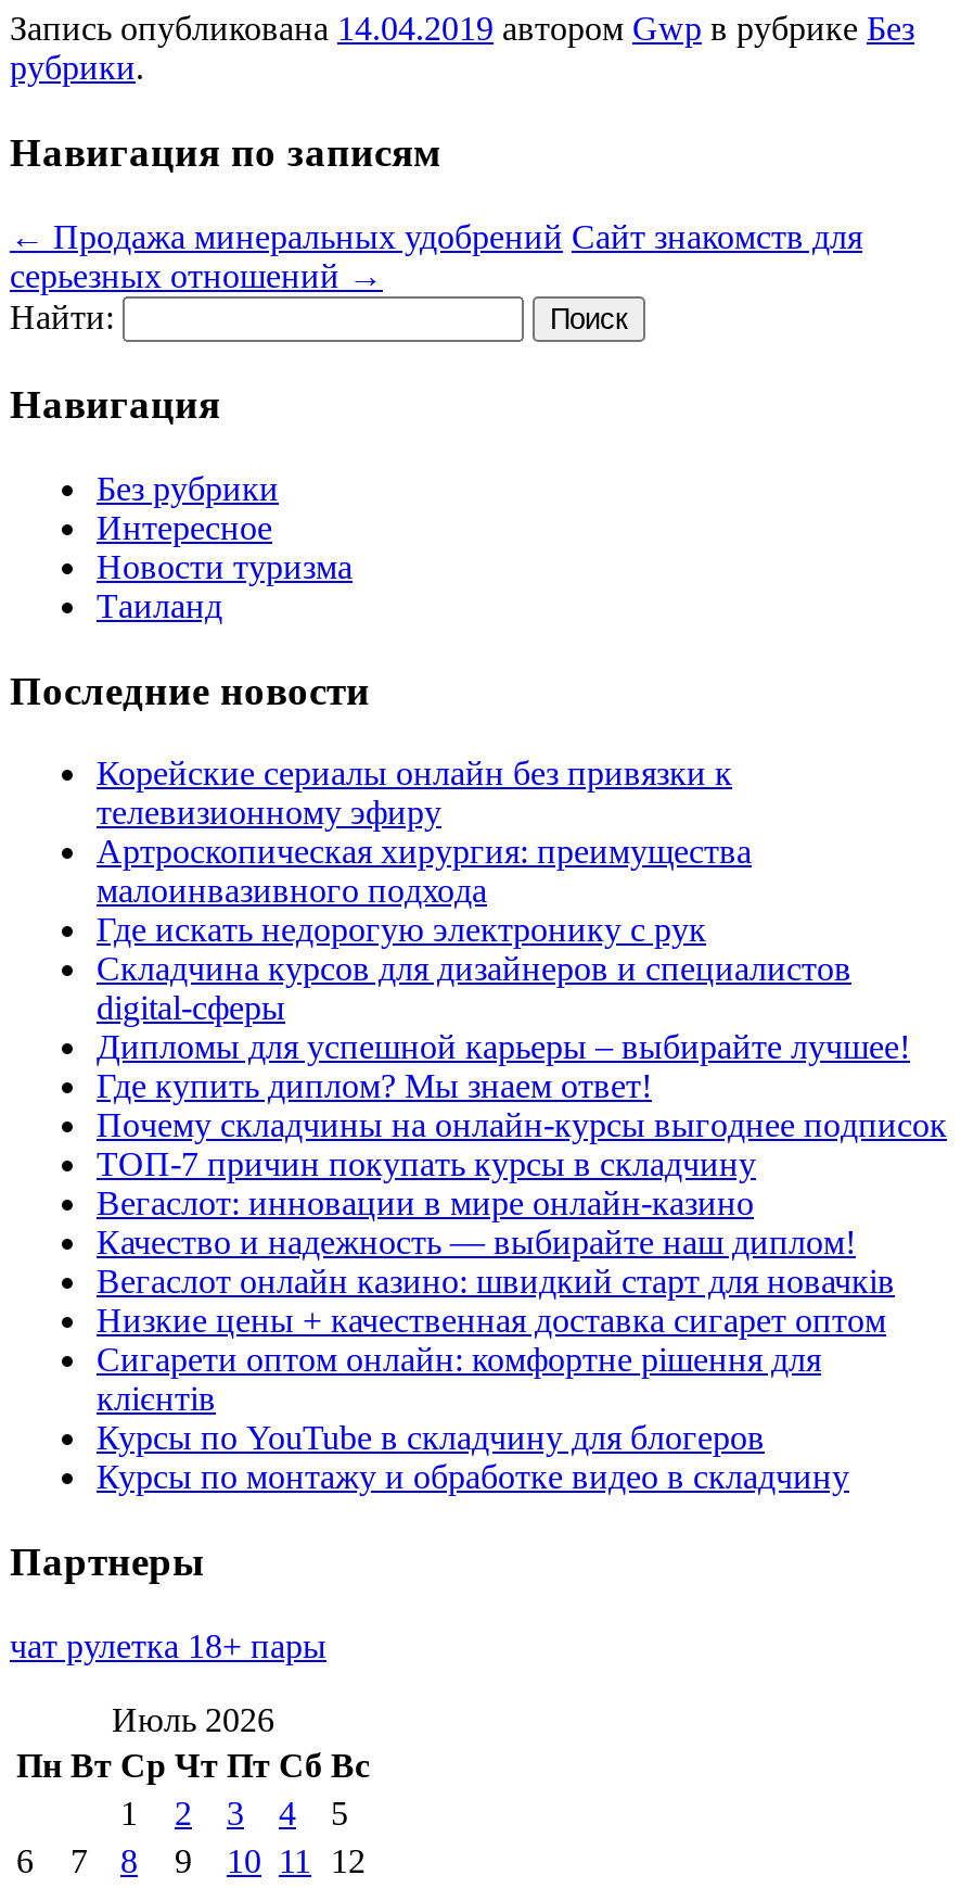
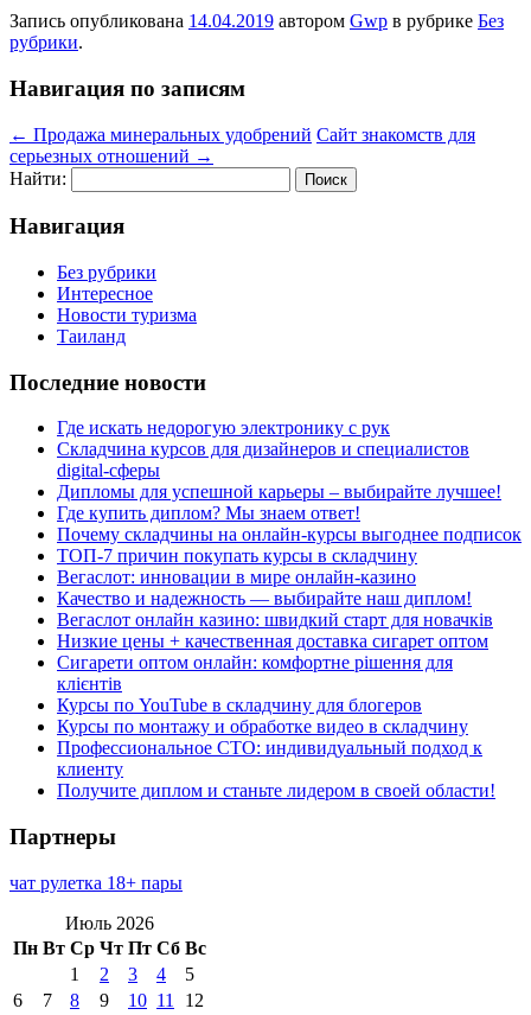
[97,755,752,910] Корейские сериалы онлайн без привязки к | телевизионному эфиру | Артроскопическая хирургия: преимущества | малоинвазивного подхода -> none
moved [97,912,947,1496] -> [57,418,522,737]: Где искать недорогую электронику с рук | Складчина курсов для дизайнеров и специалистов | Дипломы для успешной карьеры – выбирайте лучшее! | ... | Курсы по YouTube в складчину для блогеров | Курсы по монтажу и обработке видео в складчину
none -> [57,738,495,801] Профессиональное СТО: индивидуальный подход к | клиенту | Получите диплом и станьте лидером в своей области!

